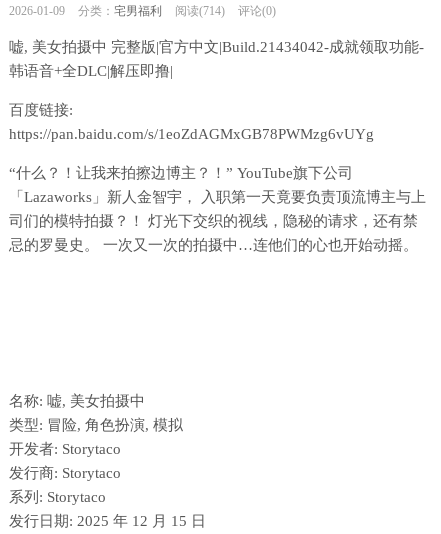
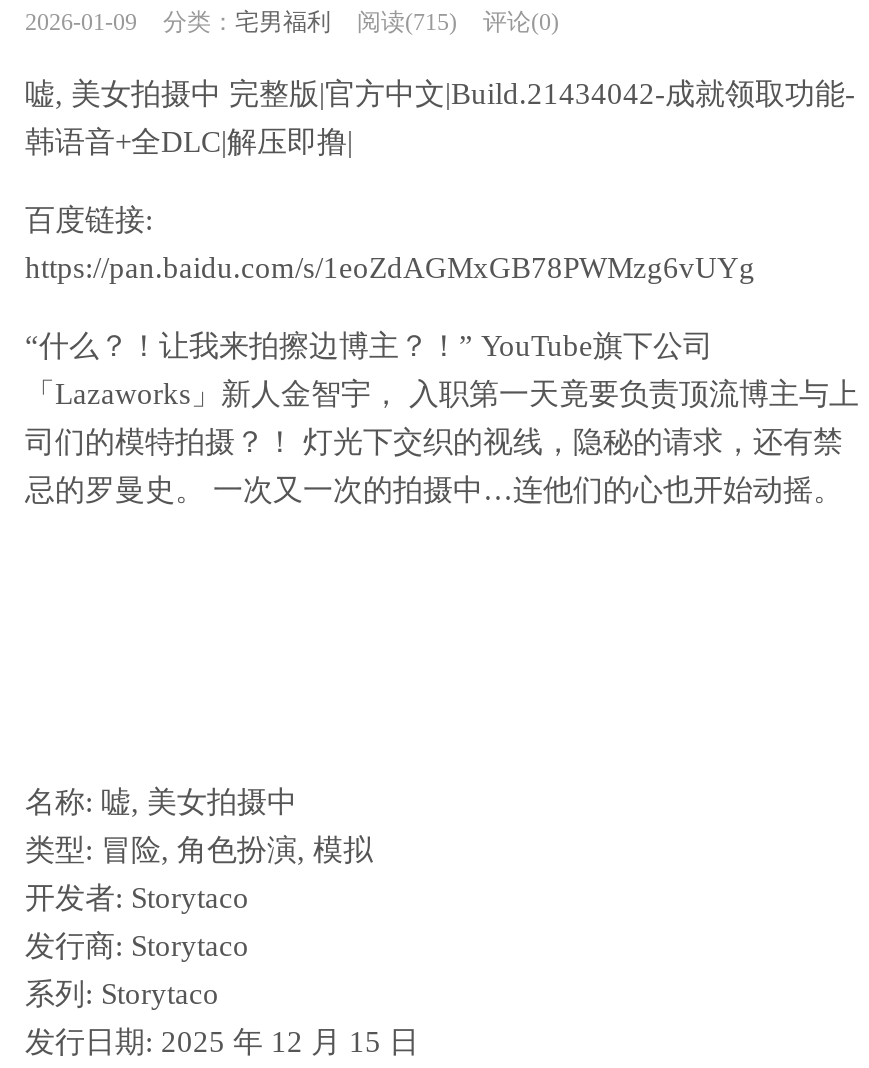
[9,4,276,18] 2026-01-09 分类：宅男福利 阅读(714) 评论(0) -> [25,8,559,36] 2026-01-09 分类：宅男福利 阅读(715) 评论(0)

